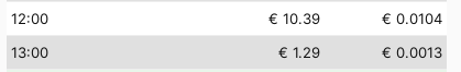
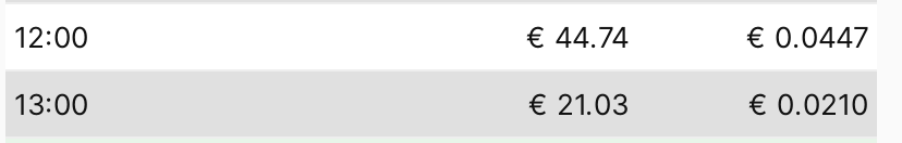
[268,10,320,27] € 10.39 -> [526,19,629,54] € 44.74
[382,10,442,27] € 0.0104 -> [746,19,868,54] € 0.0447
[278,44,320,61] € 1.29 -> [528,87,629,121] € 21.03
[382,44,442,61] € 0.0013 -> [748,87,868,121] € 0.0210

